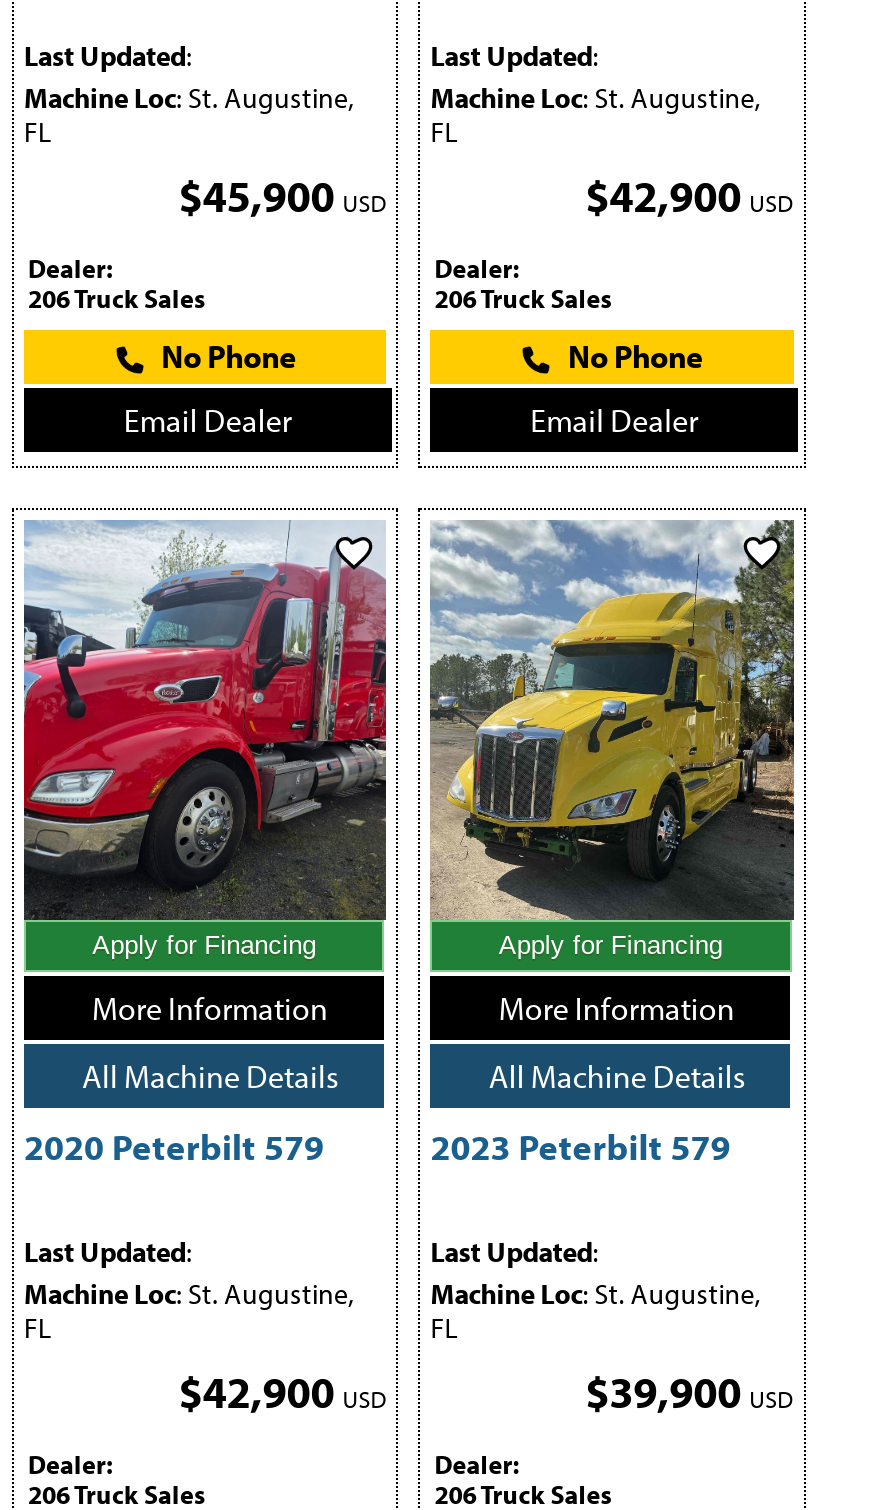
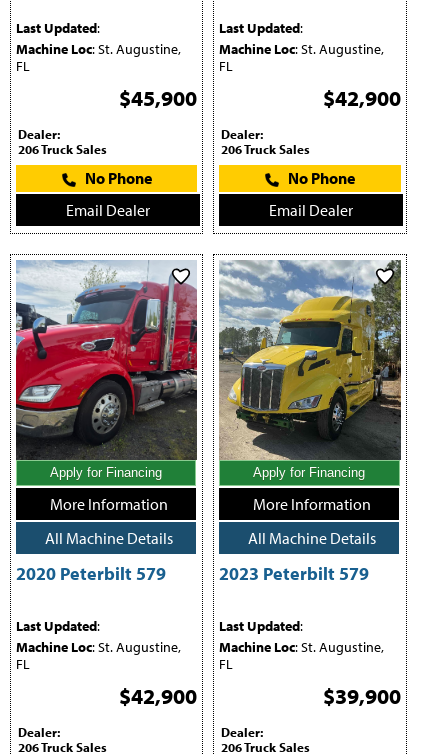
[179,167,387,223] $45,900 USD -> [119,84,197,112] $45,900
[585,167,793,223] $42,900 USD -> [323,84,401,112] $42,900
[179,1364,387,1420] $42,900 USD -> [119,682,197,710] $42,900
[585,1364,793,1420] $39,900 USD -> [323,682,401,710] $39,900

